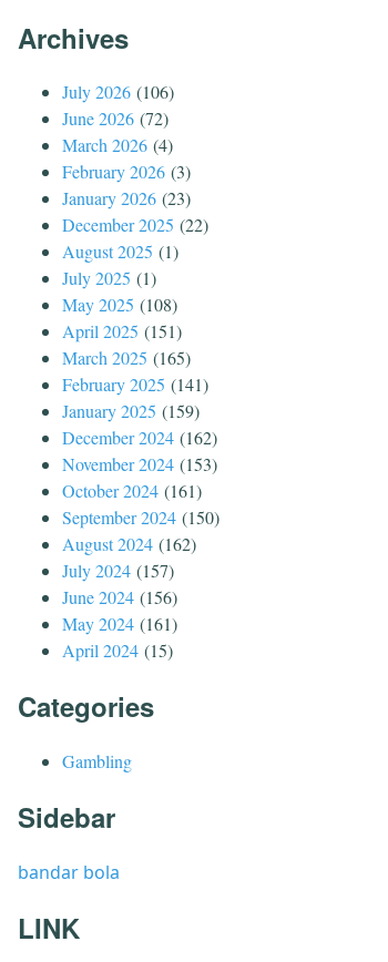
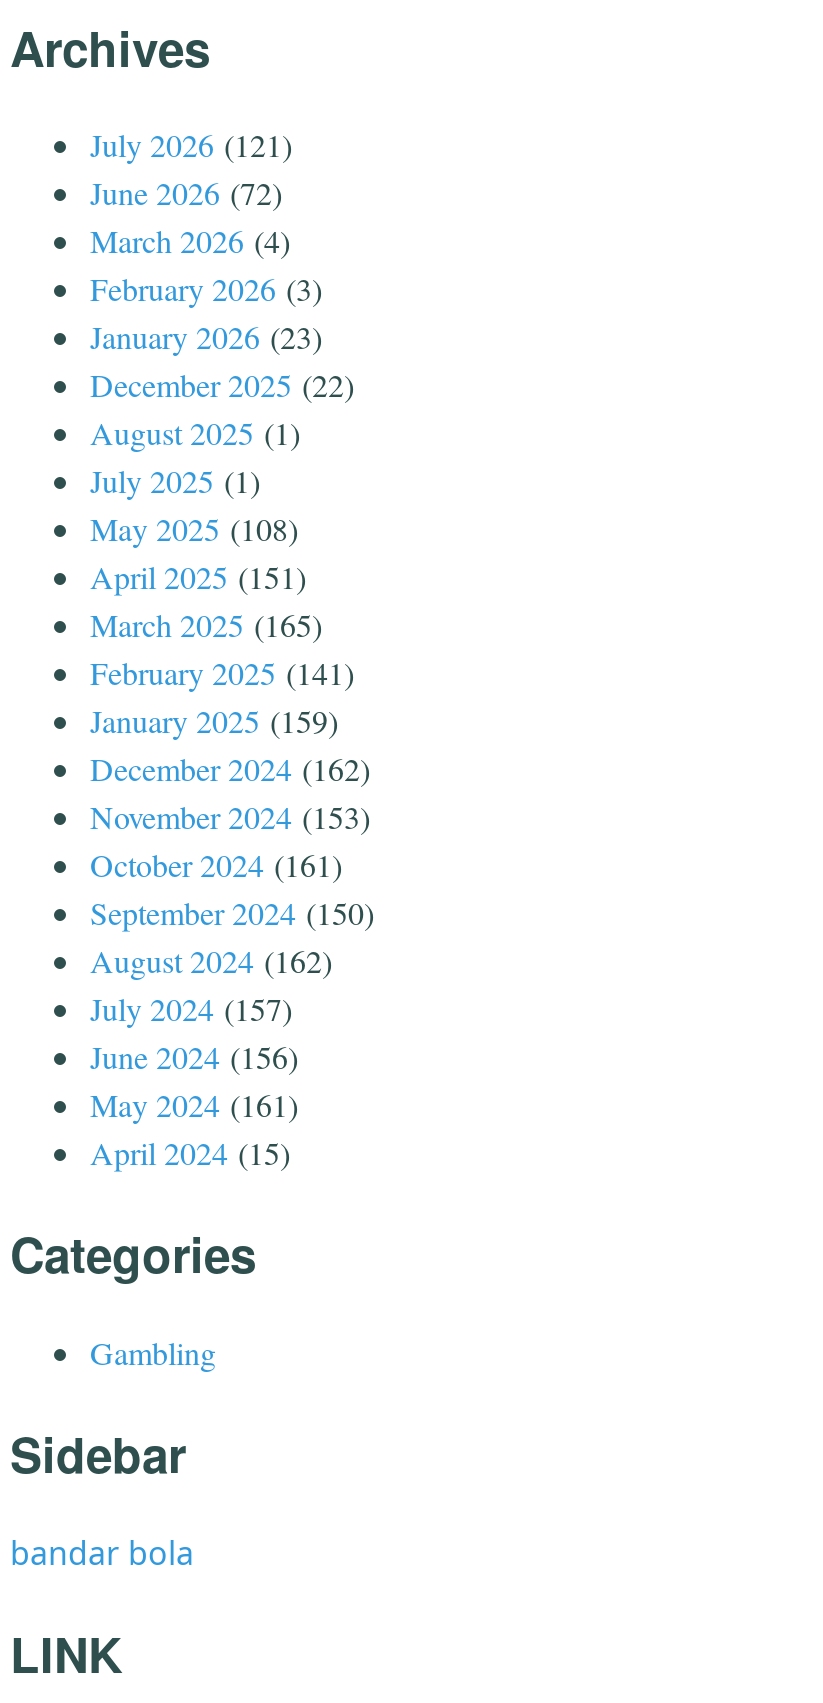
[62,80,174,104] July 2026 (106) -> [90,124,292,166] July 2026 (121)

